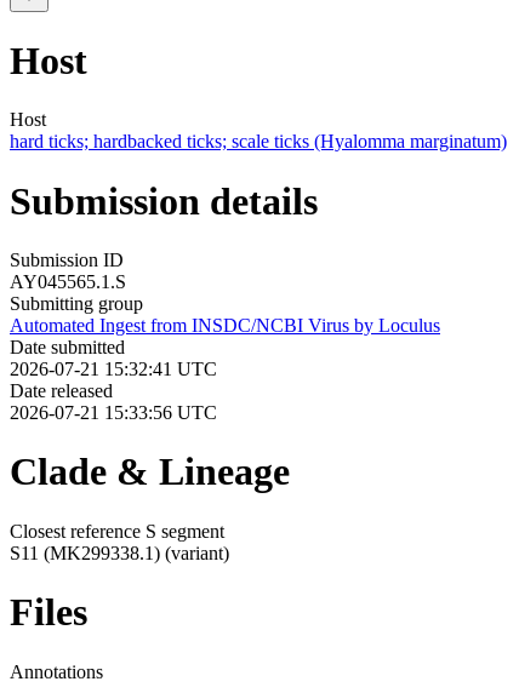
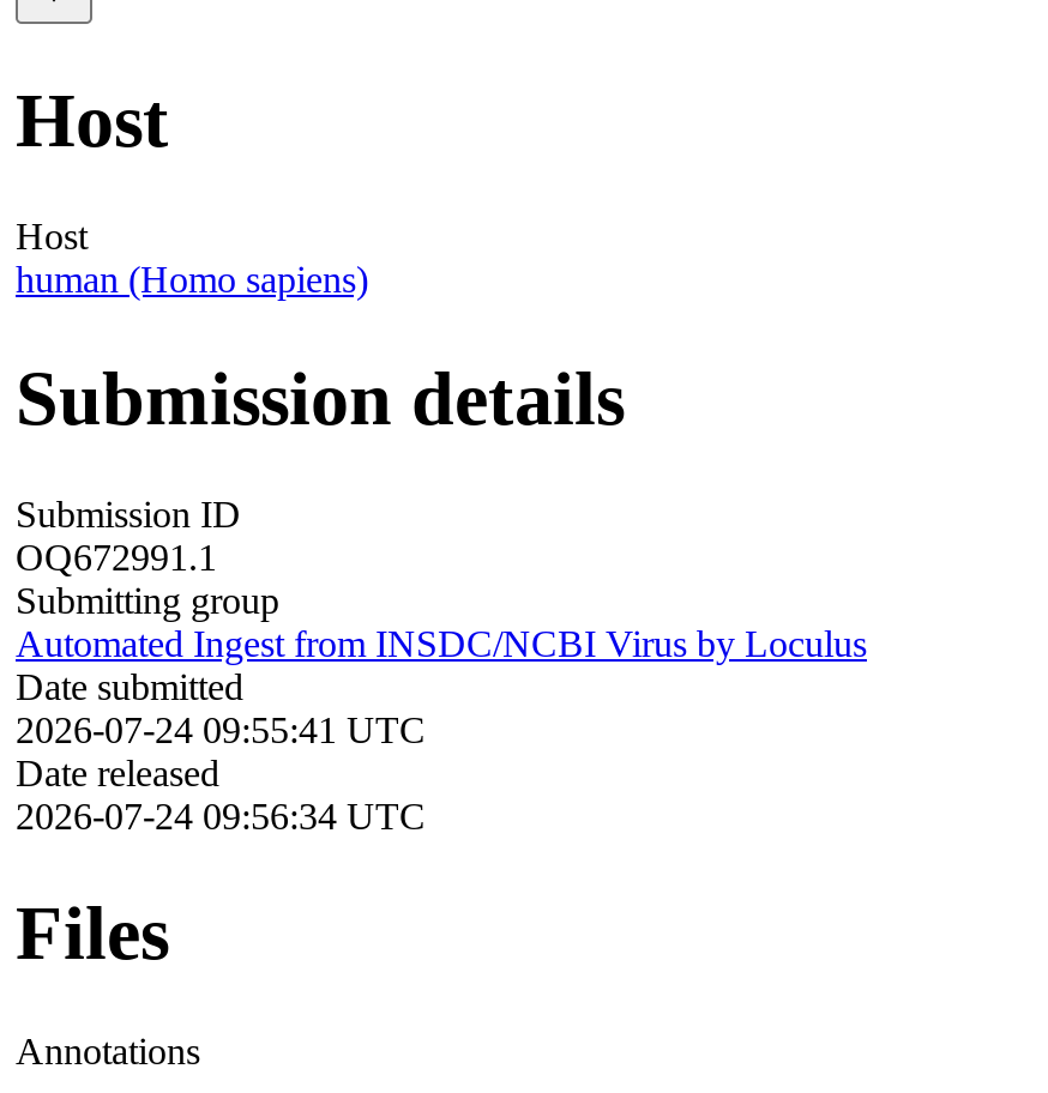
[10,131,507,152] hard ticks; hardbacked ticks; scale ticks (Hyalomma marginatum) -> [16,259,368,300] human (Homo sapiens)
[10,271,126,292] AY045565.1.S -> [16,537,217,578] OQ672991.1
[10,359,217,379] 2026-07-21 15:32:41 UTC -> [16,709,426,750] 2026-07-24 09:55:41 UTC
[10,402,290,563] 2026-07-21 15:33:56 UTC | Clade & Lineage | Closest reference S segment | S11 (MK299338.1) (variant) -> [16,796,426,837] 2026-07-24 09:56:34 UTC

